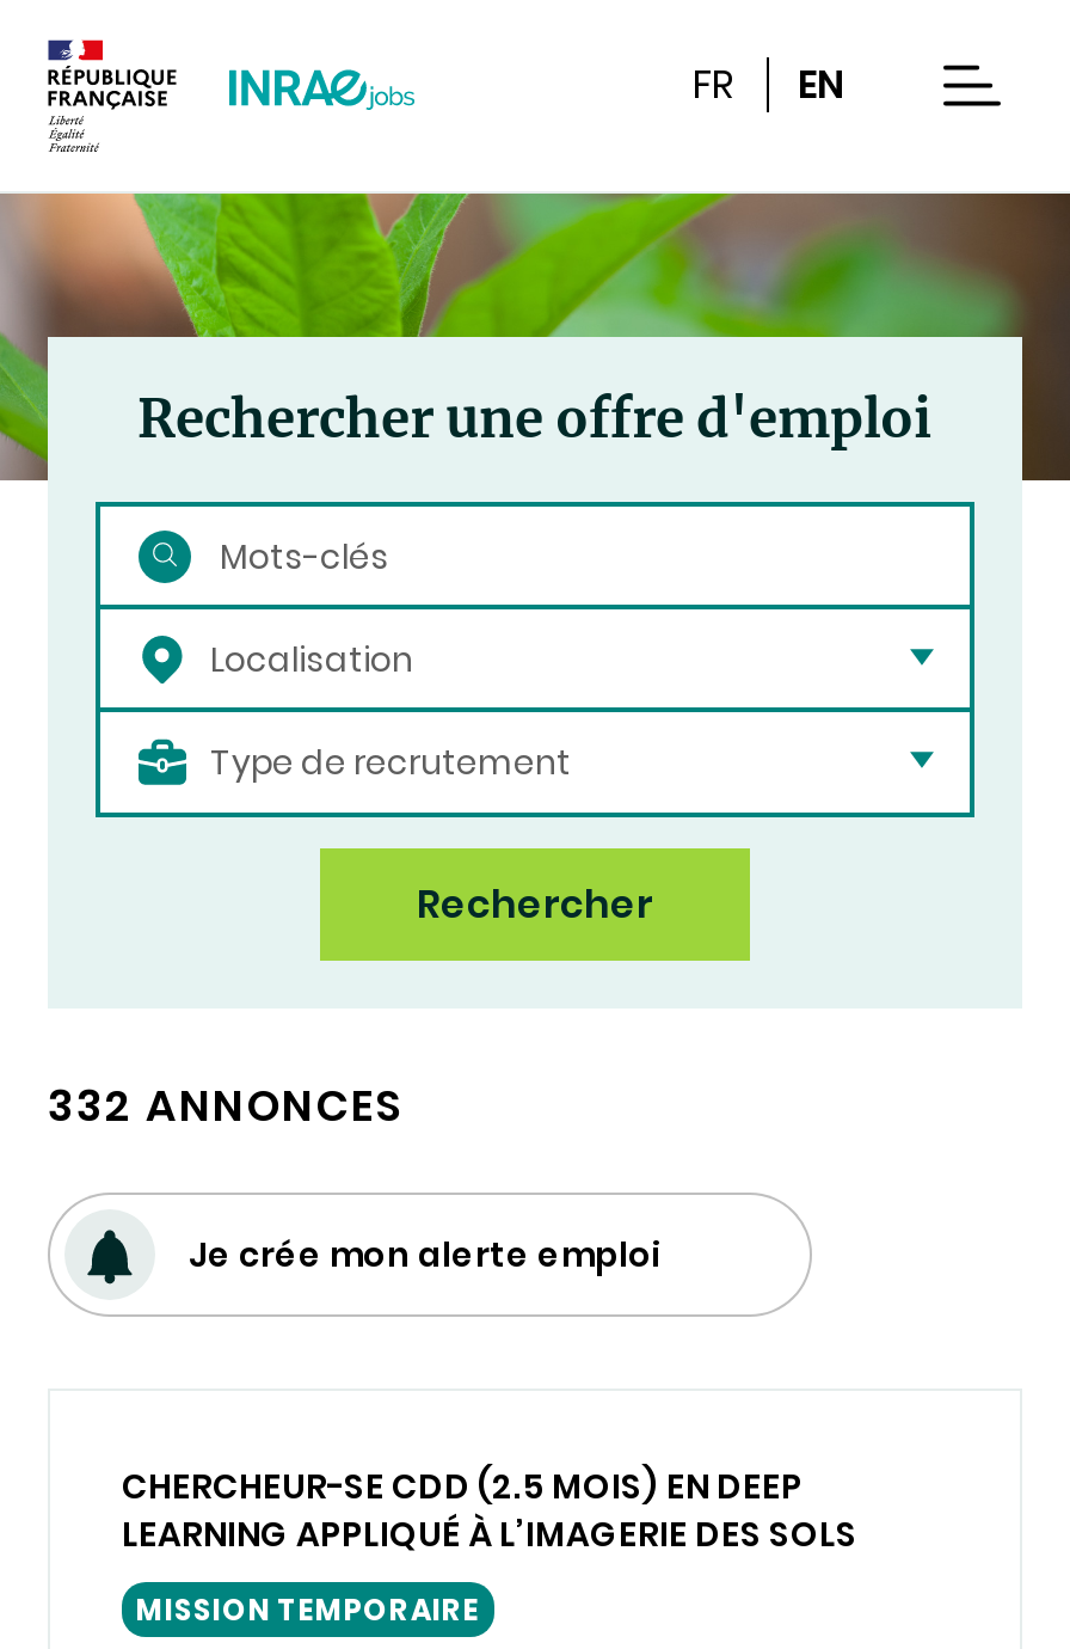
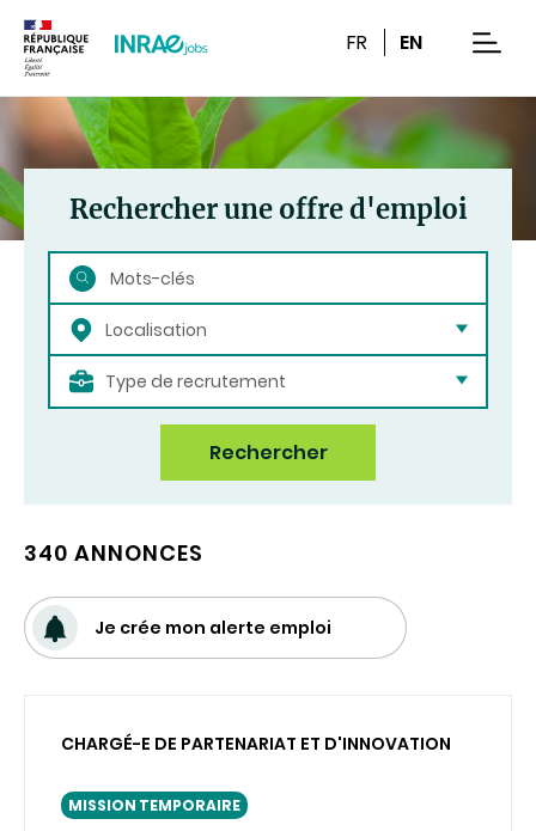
[48,1075,404,1135] 332 ANNONCES -> [24,538,203,568] 340 ANNONCES
[122,1463,857,1558] CHERCHEUR-SE CDD (2.5 MOIS) EN DEEP | LEARNING APPLIQUÉ À L’IMAGERIE DES SOLS -> [61,732,451,756] CHARGÉ-E DE PARTENARIAT ET D'INNOVATION

